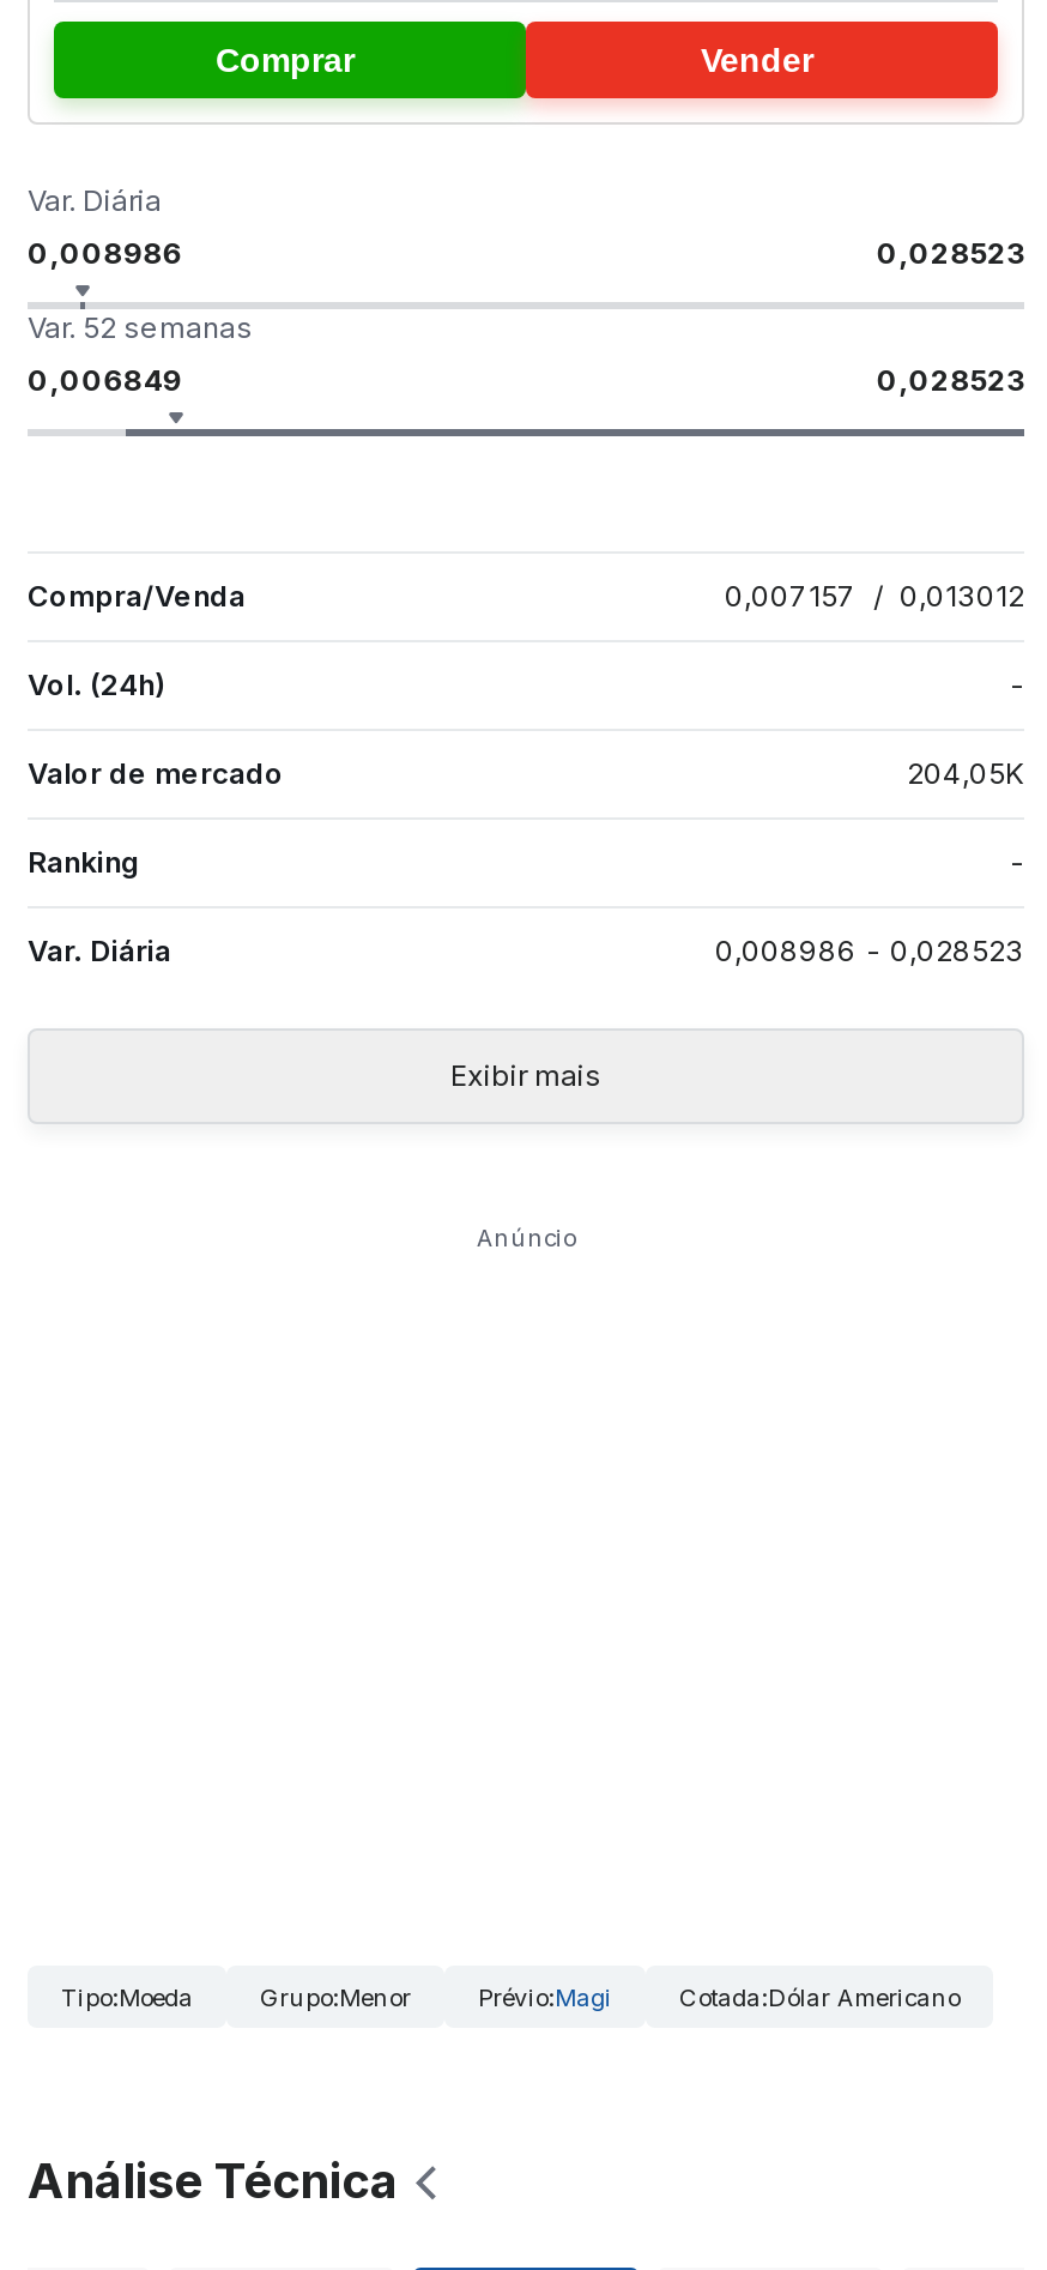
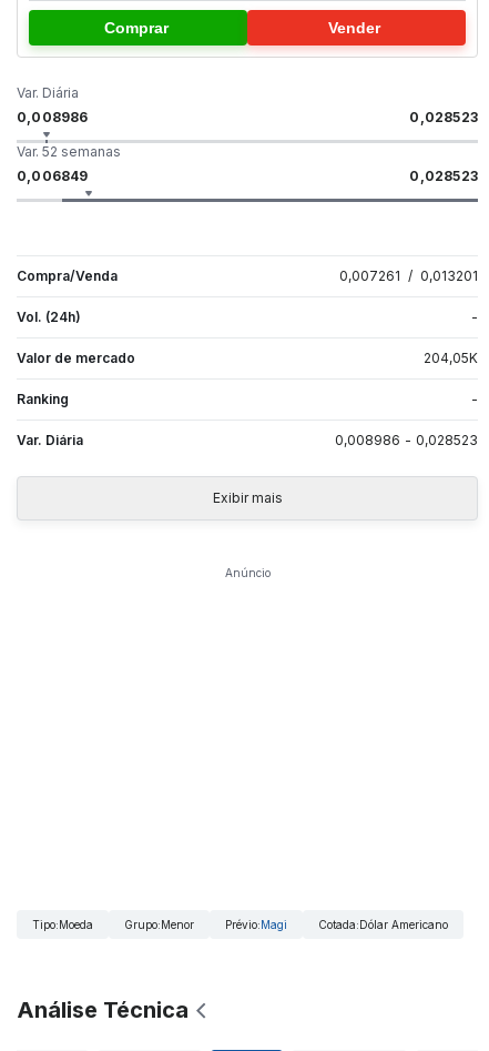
[725,577,1024,613] 0,007157 / 0,013012 -> [339,267,478,284] 0,007261 / 0,013201

